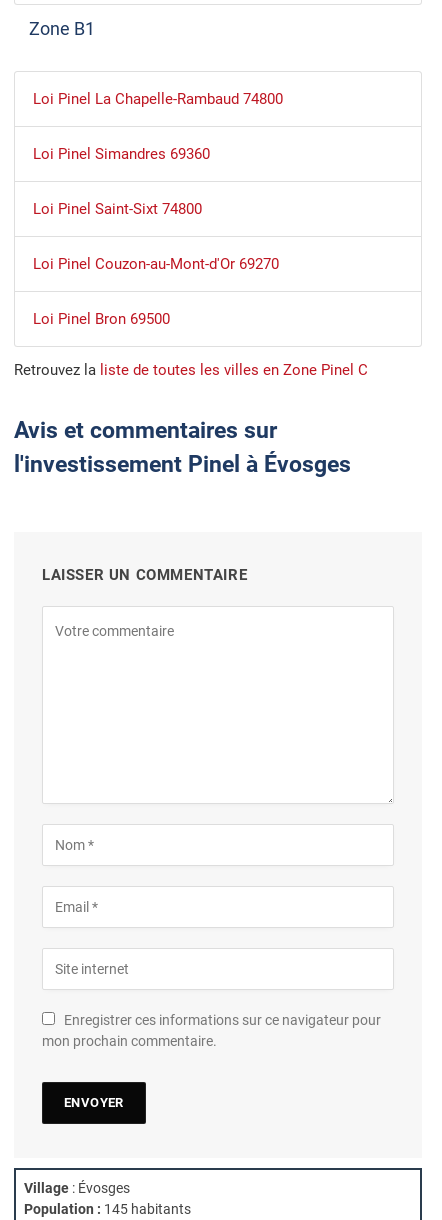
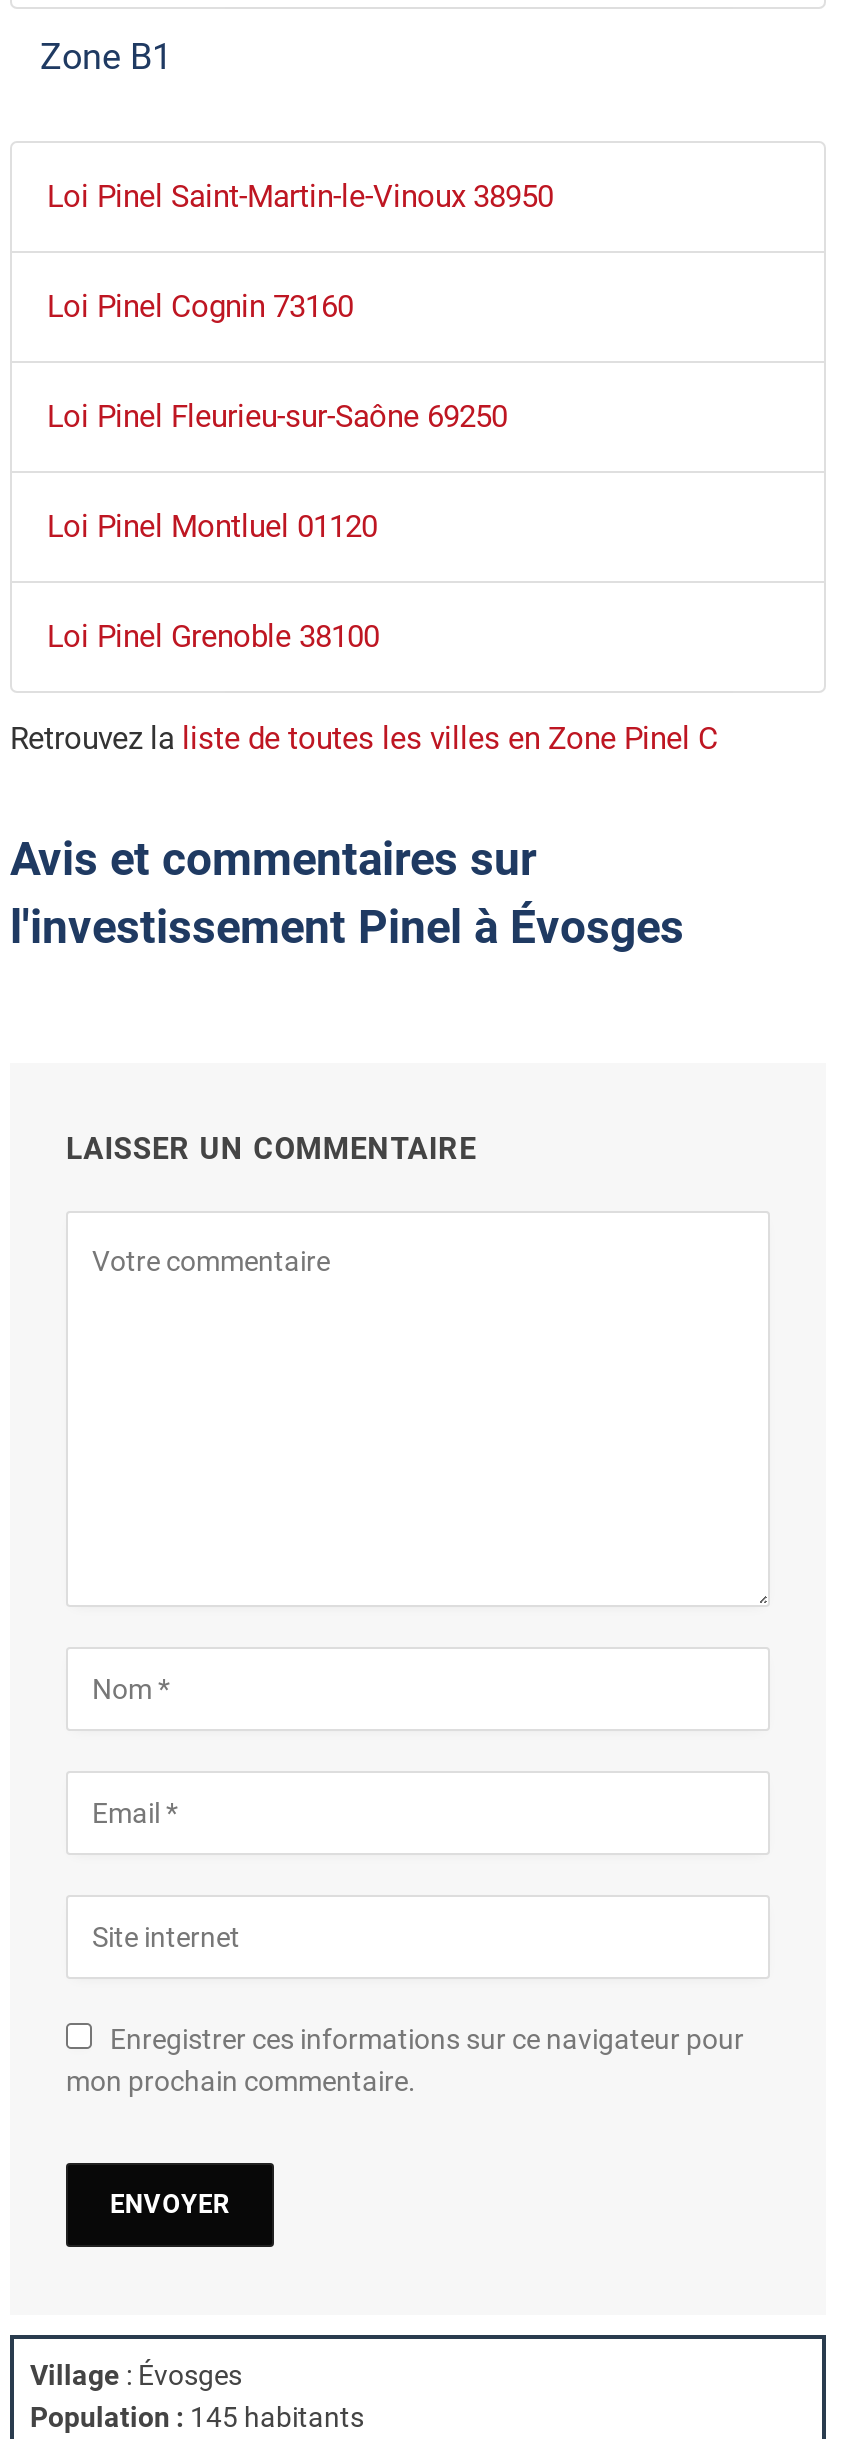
[32,90,282,108] Loi Pinel La Chapelle-Rambaud 74800 -> [47,179,553,215] Loi Pinel Saint-Martin-le-Vinoux 38950
[32,145,209,163] Loi Pinel Simandres 69360 -> [47,289,353,325] Loi Pinel Cognin 73160
[32,200,201,218] Loi Pinel Saint-Sixt 74800 -> [47,399,507,435] Loi Pinel Fleurieu-sur-Saône 69250
[32,255,278,273] Loi Pinel Couzon-au-Mont-d'Or 69270 -> [47,509,377,545] Loi Pinel Montluel 01120
[32,310,169,328] Loi Pinel Bron 69500 -> [47,619,379,655] Loi Pinel Grenoble 38100

